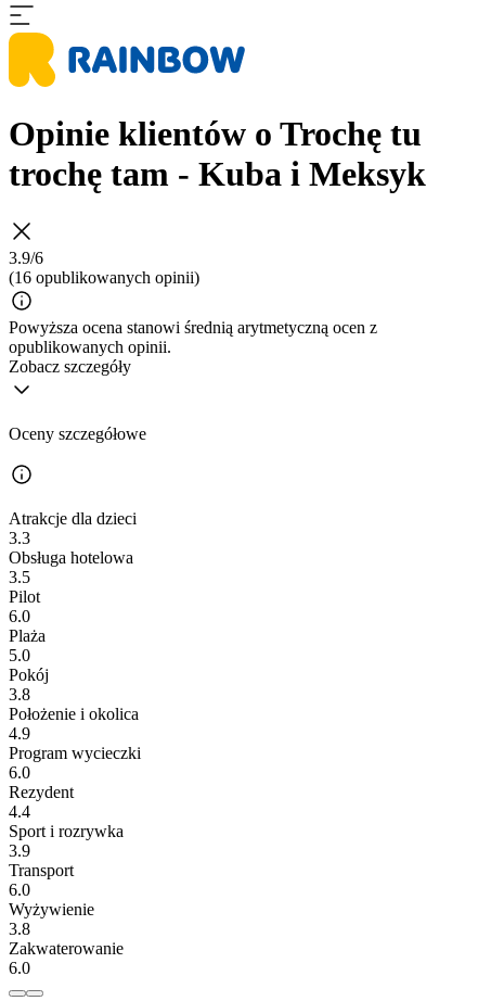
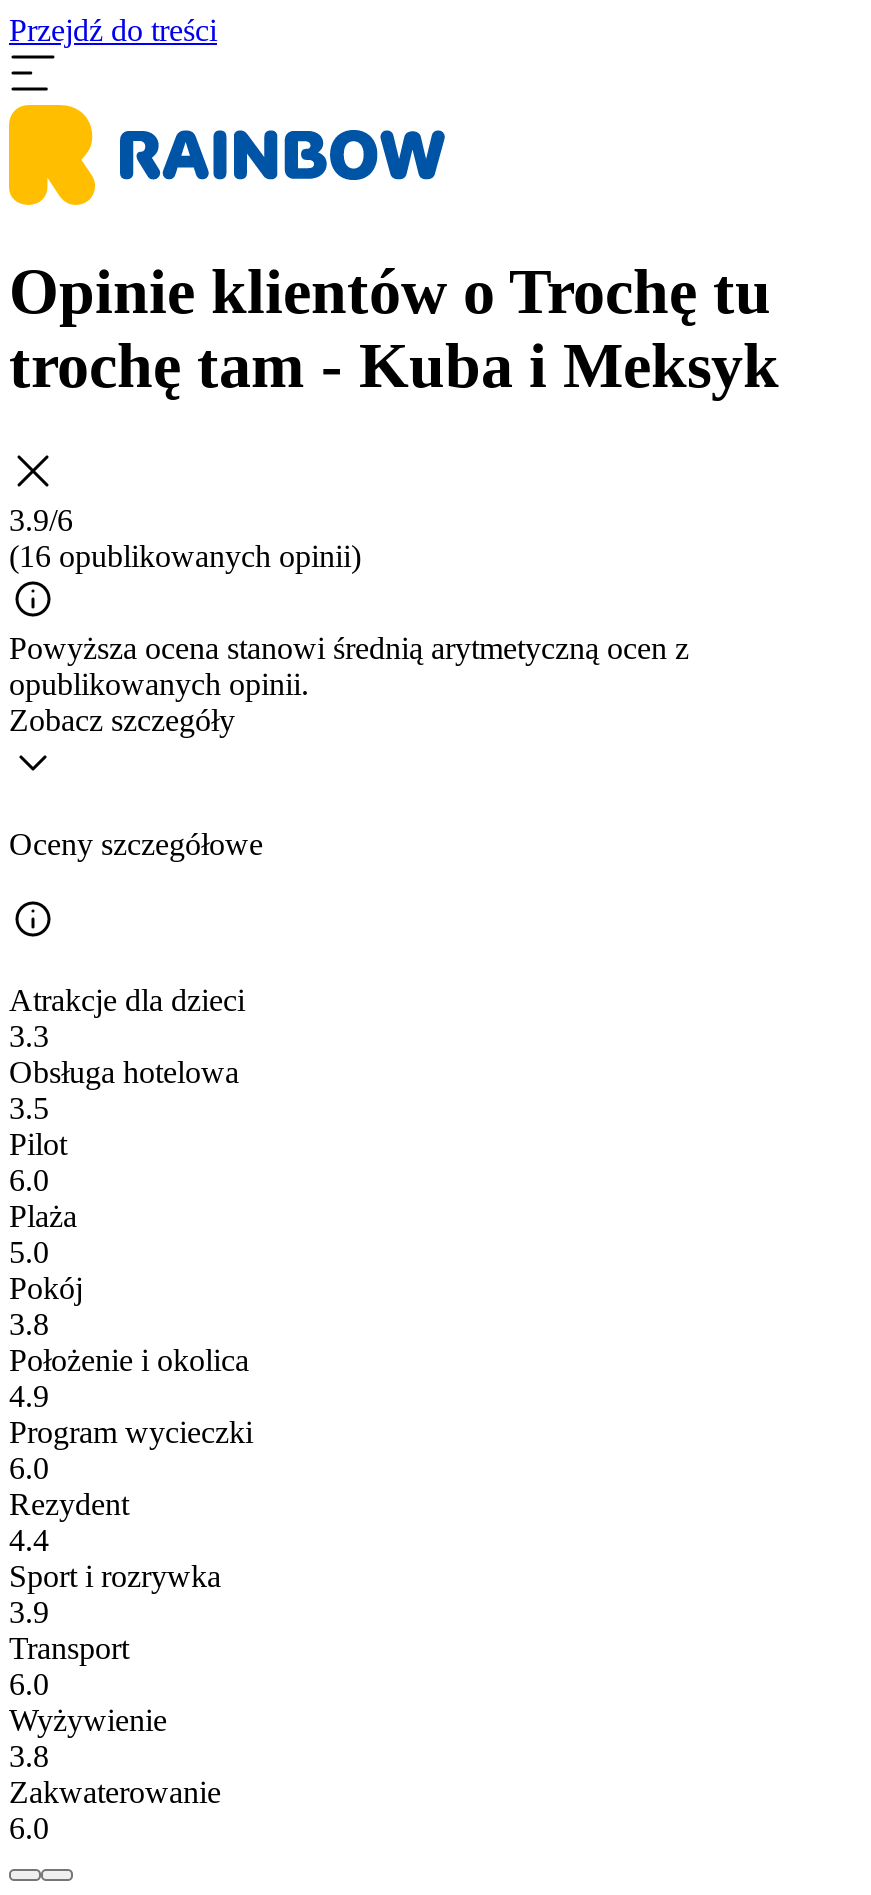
none -> [9,13,217,47] Przejdź do treści

